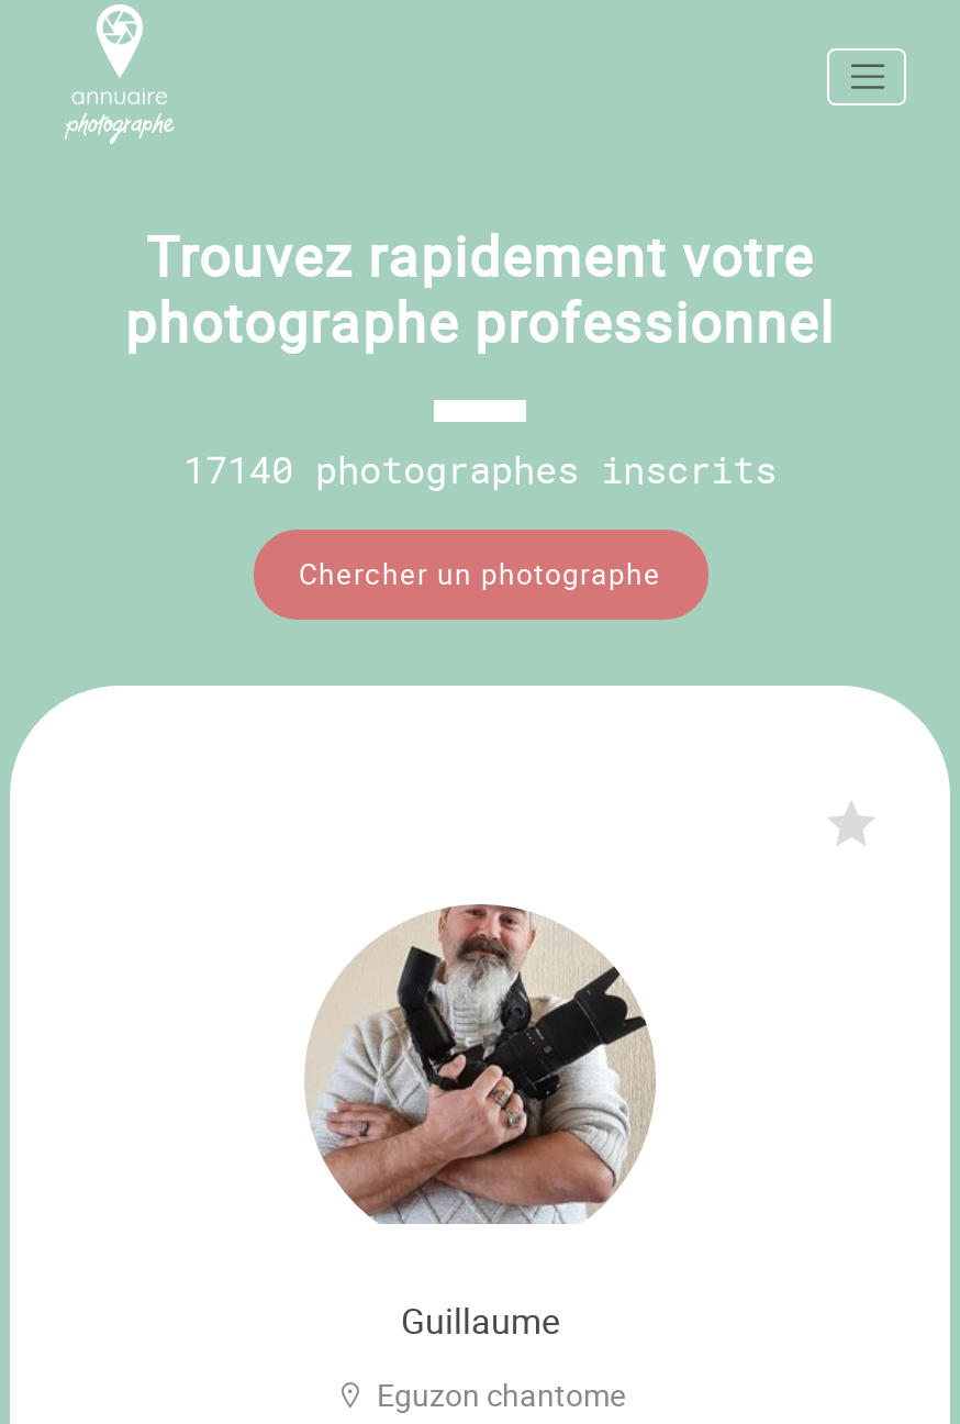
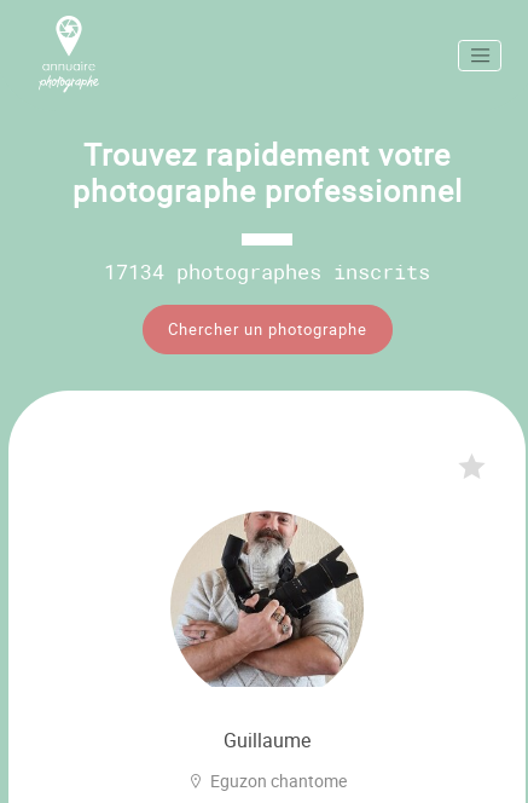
[183,444,777,494] 17140 photographes inscrits -> [104,258,430,285] 17134 photographes inscrits

